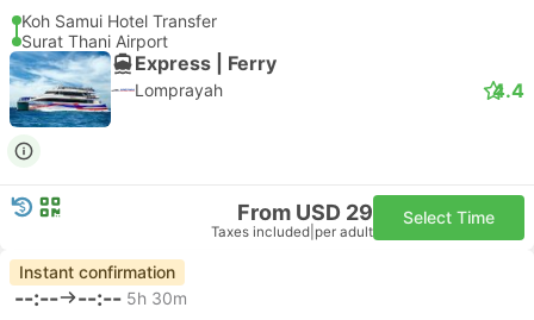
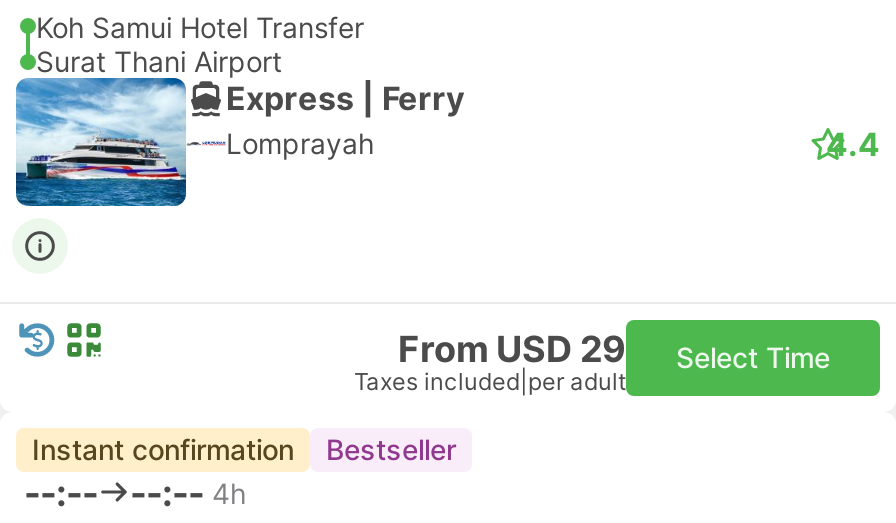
[77,285,187,310] --:-- 5h 30m -> [130,471,246,513] --:-- 4h
none -> [326,432,456,466] Bestseller

